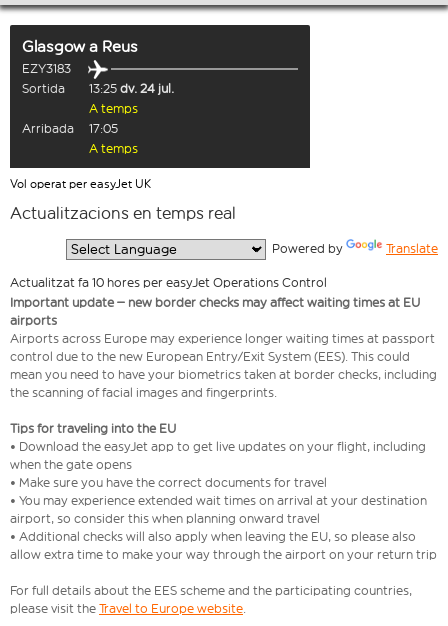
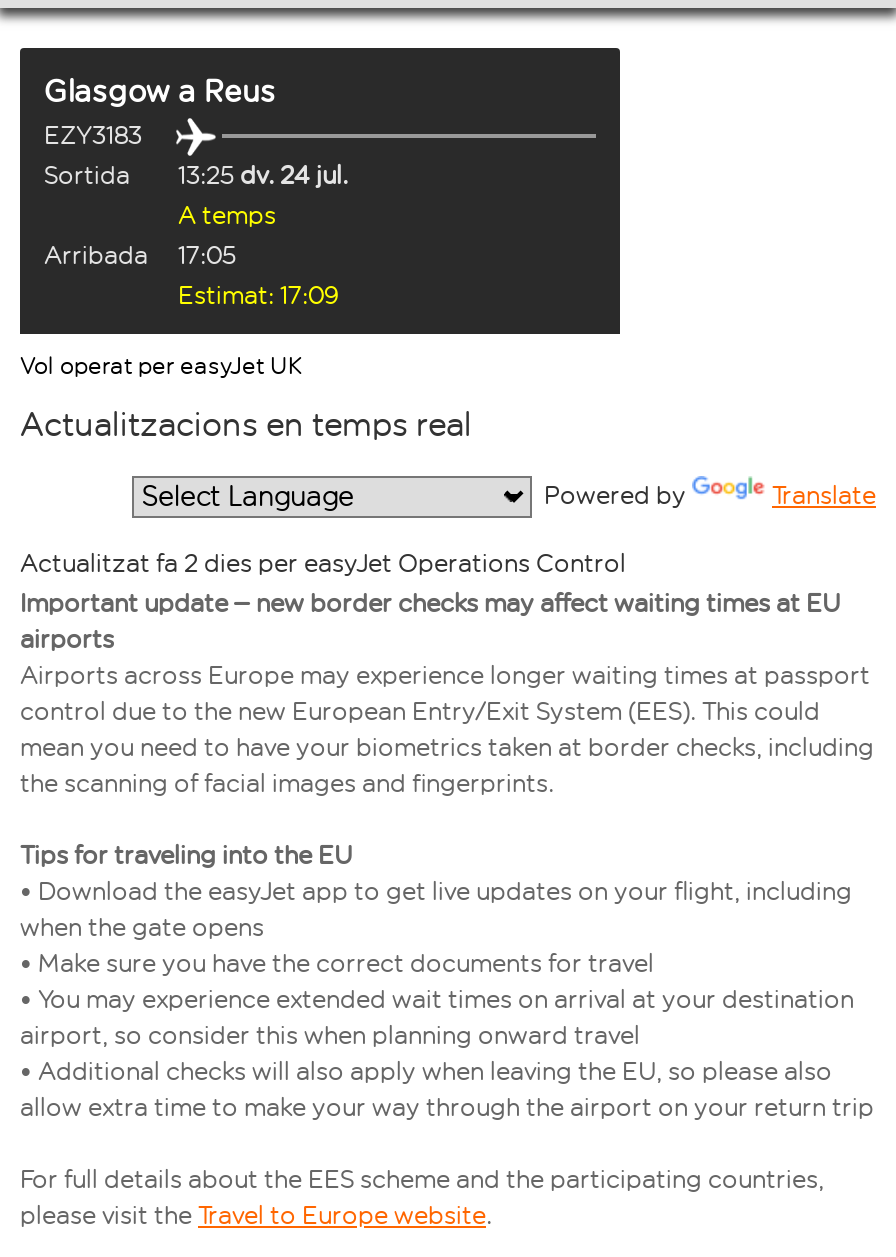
[89,141,138,156] A temps -> [178,280,338,310] Estimat: 17:09
[10,275,327,290] Actualitzat fa 10 hores per easyJet Operations Control -> [20,548,626,578] Actualitzat fa 2 dies per easyJet Operations Control

